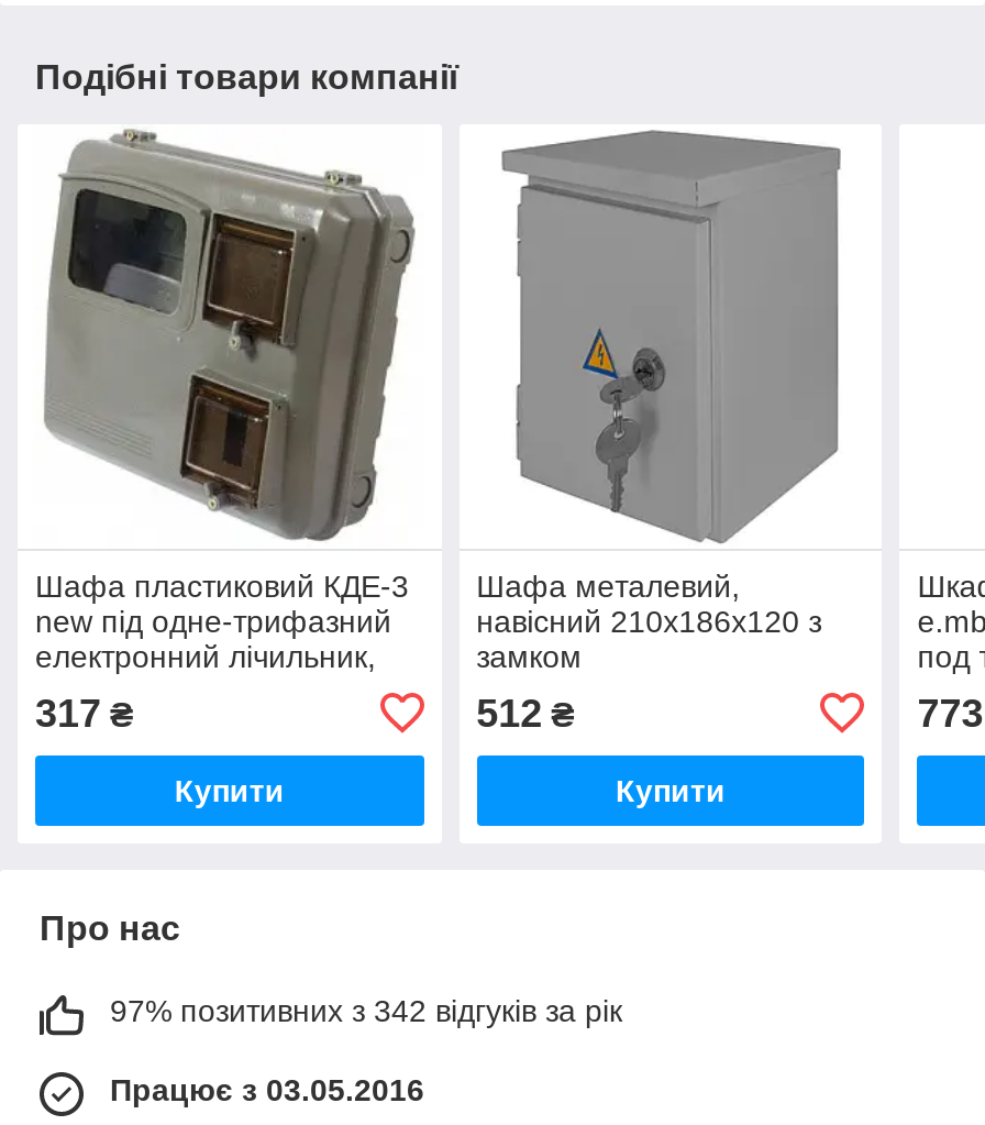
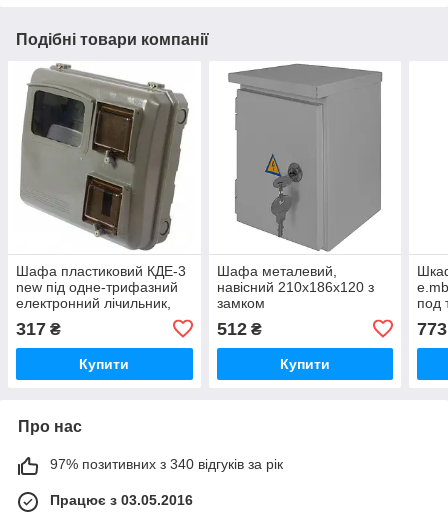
[110,993,622,1028] 97% позитивних з 342 відгуків за рік -> [50,456,283,472] 97% позитивних з 340 відгуків за рік

